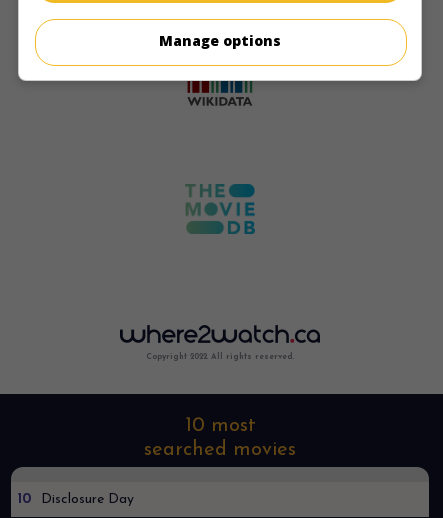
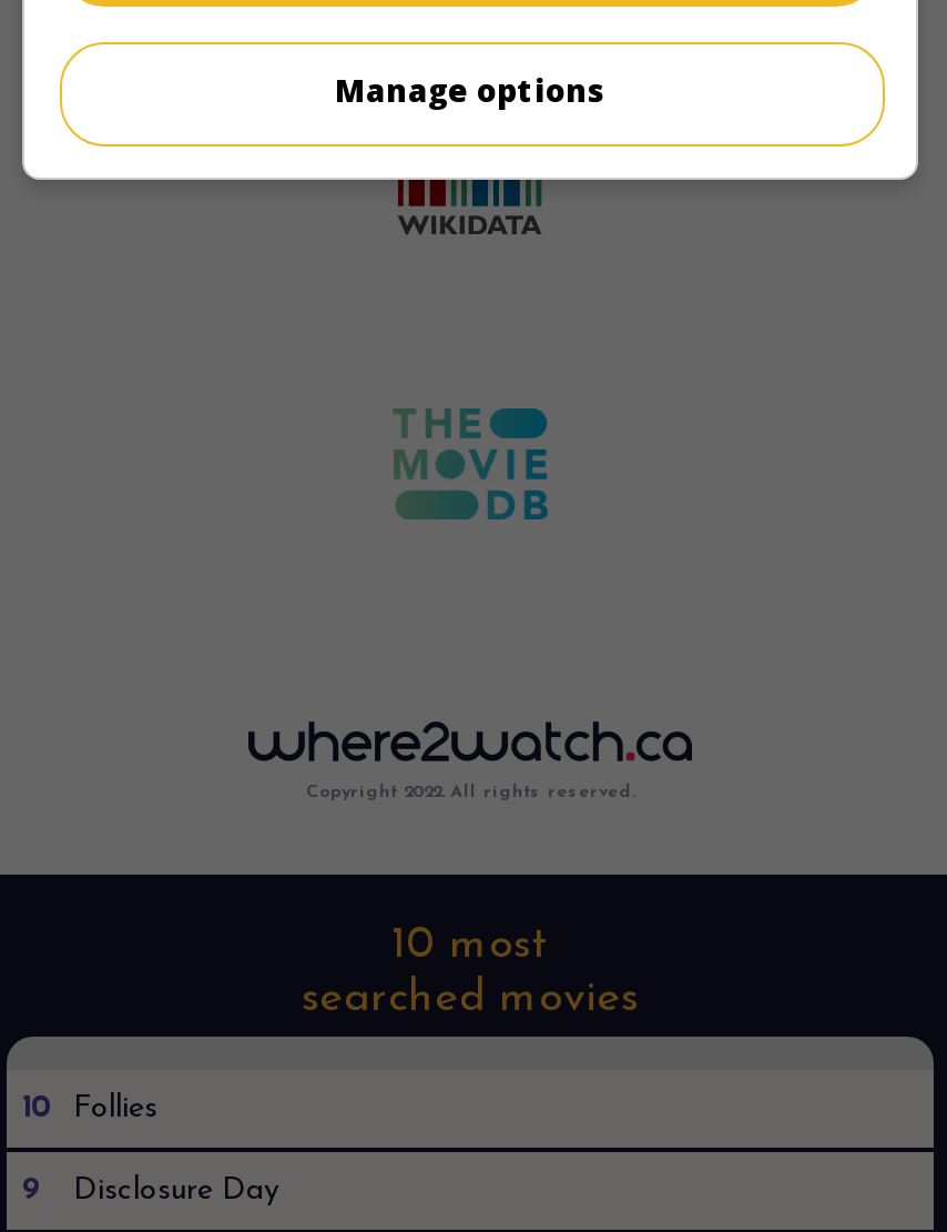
none -> [22,1092,157,1208] Follies | 9

